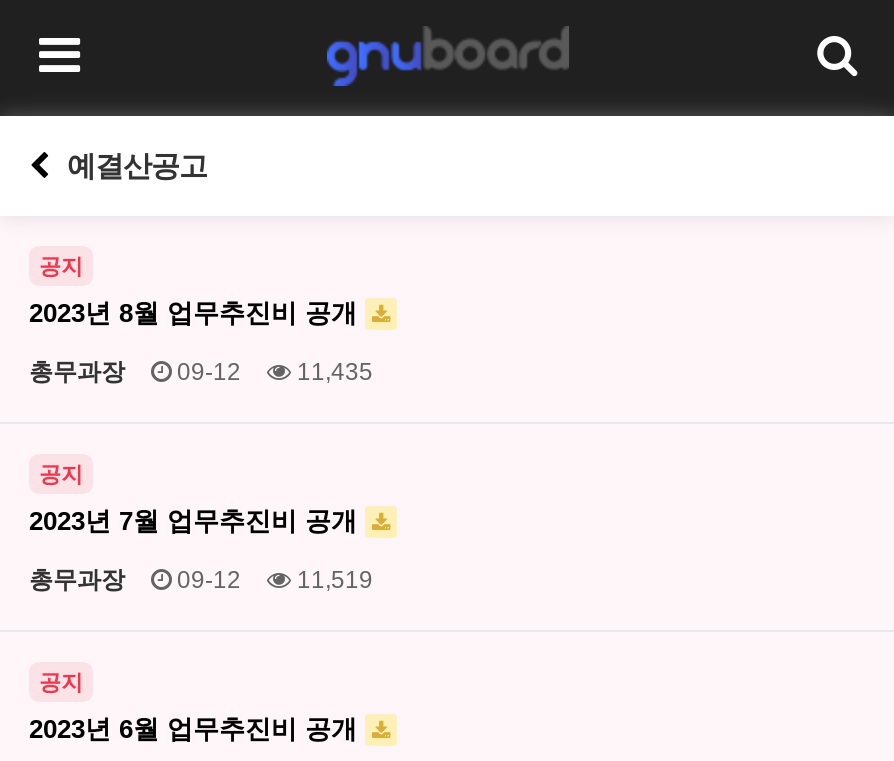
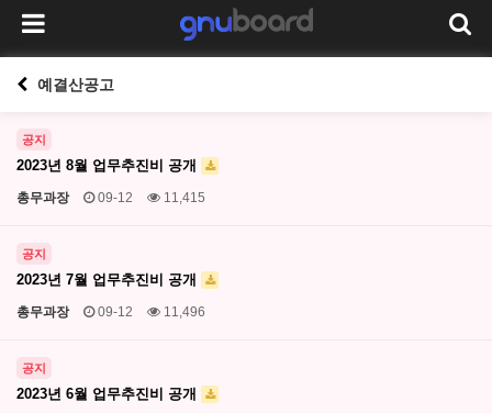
[29,358,373,386] 총무과장 09-12 11,435 -> [16,190,205,205] 총무과장 09-12 11,415
[29,566,373,594] 총무과장 09-12 11,519 -> [16,304,205,320] 총무과장 09-12 11,496

